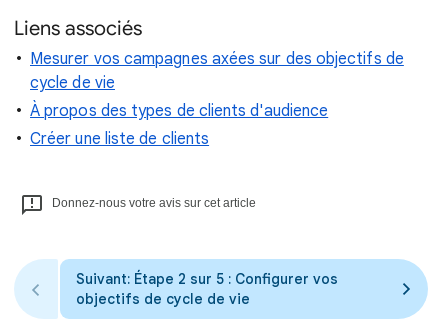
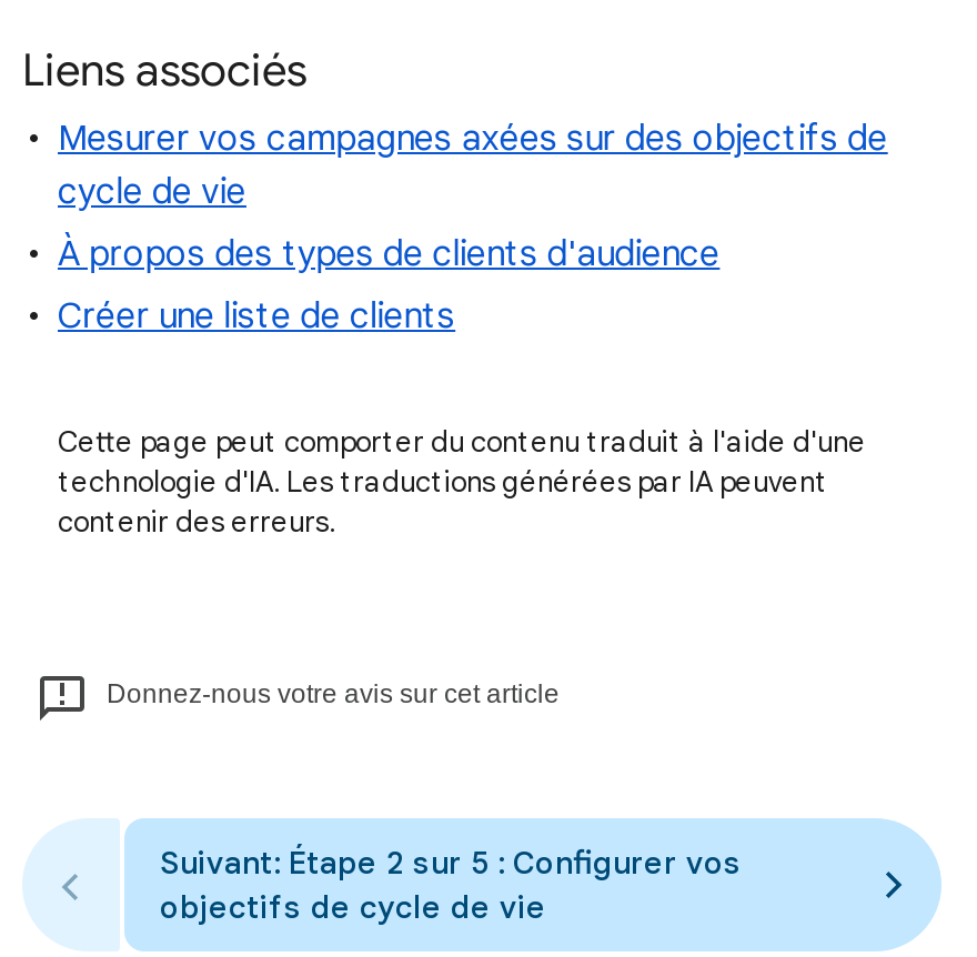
none -> [58,423,866,540] Cette page peut comporter du contenu traduit à l'aide d'une | technologie d'IA. Les traductions générées par IA peuvent | contenir des erreurs.

